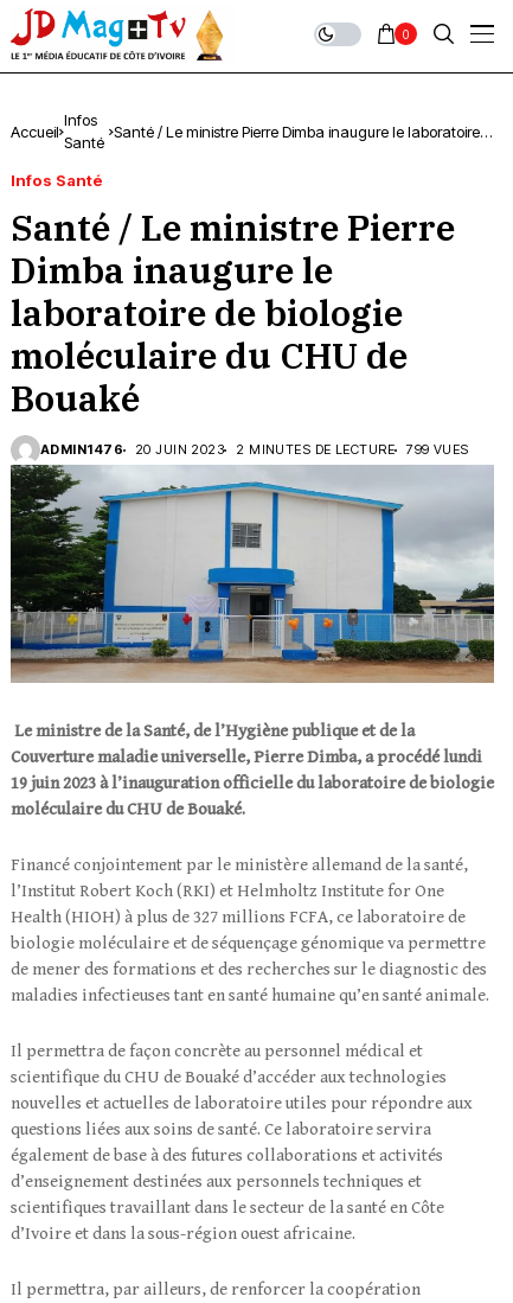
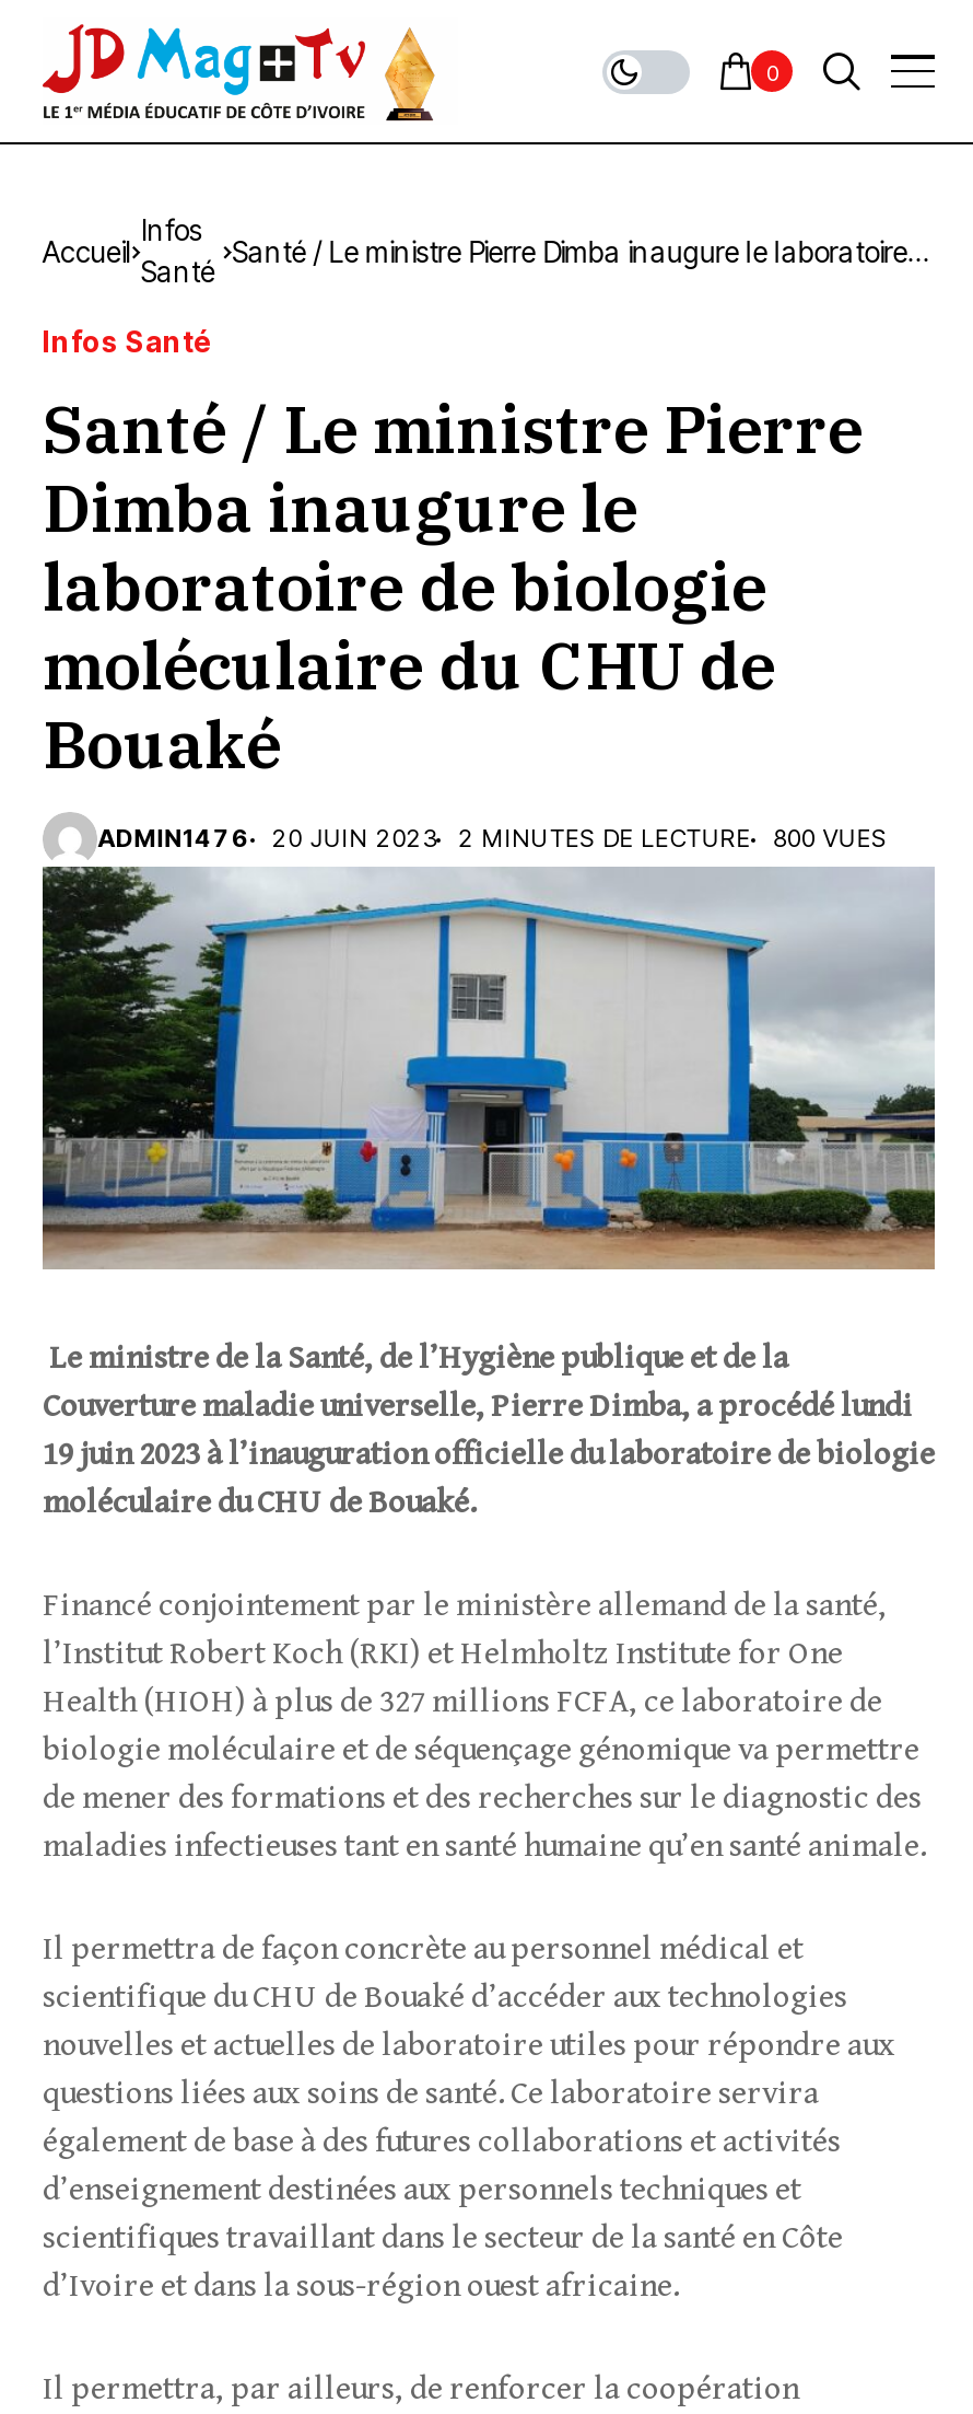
[40,441,469,458] ADMIN1476 20 JUIN 2023 2 MINUTES DE LECTURE 799 VUES -> [97,823,888,854] ADMIN1476 20 JUIN 2023 2 MINUTES DE LECTURE 800 VUES

